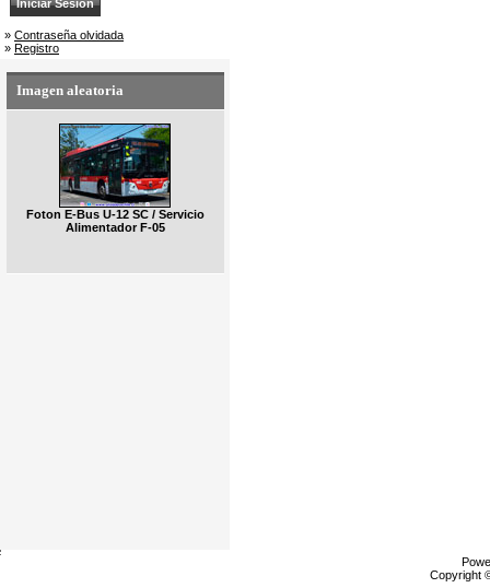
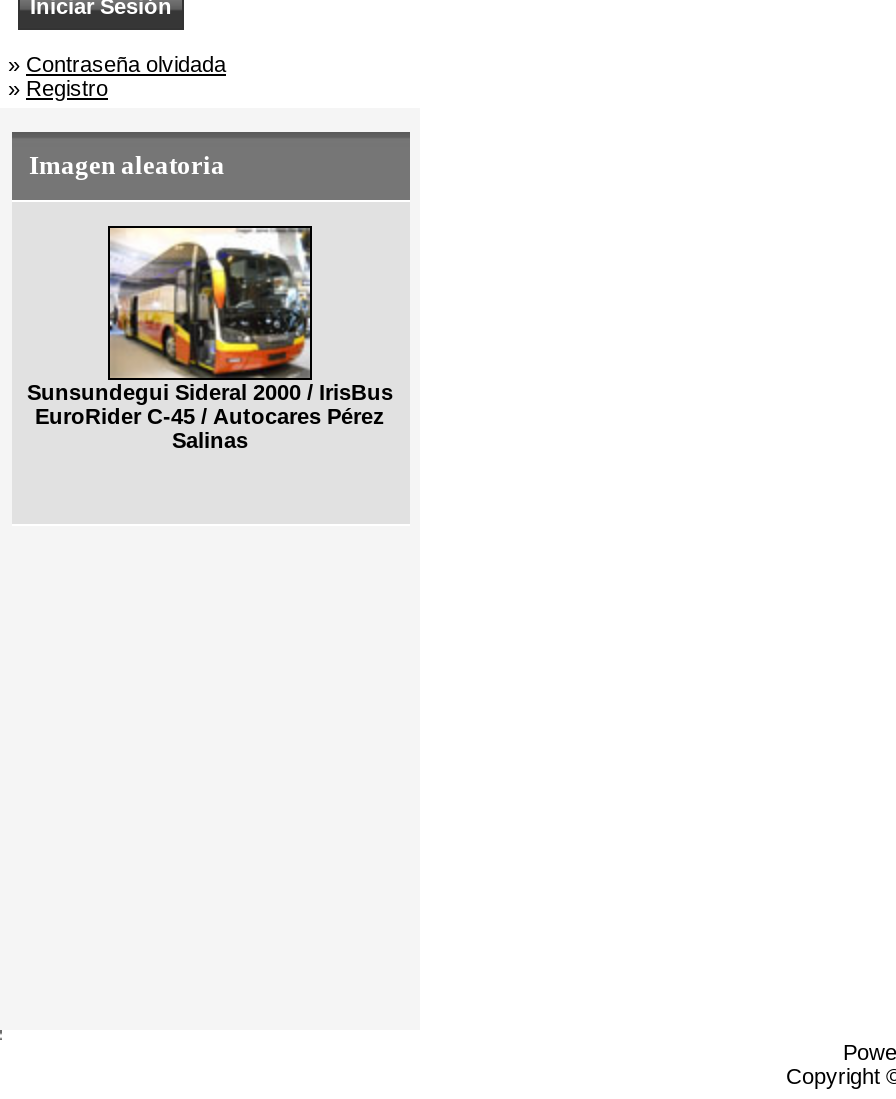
[26,124,204,234] [image] | Foton E-Bus U-12 SC / Servicio | Alimentador F-05 -> [27,226,393,452] [image] | Sunsundegui Sideral 2000 / IrisBus | EuroRider C-45 / Autocares Pérez | Salinas

